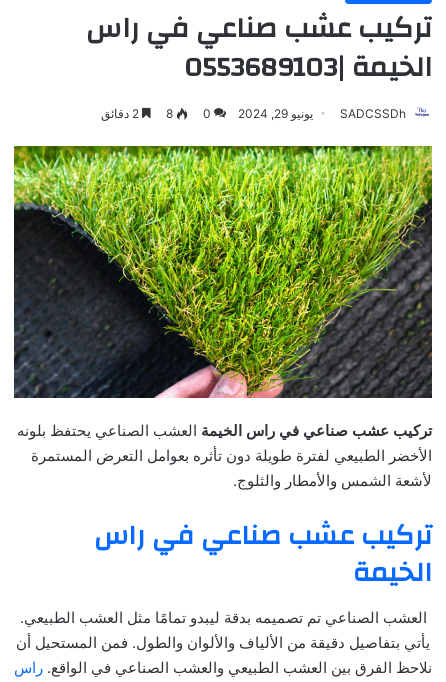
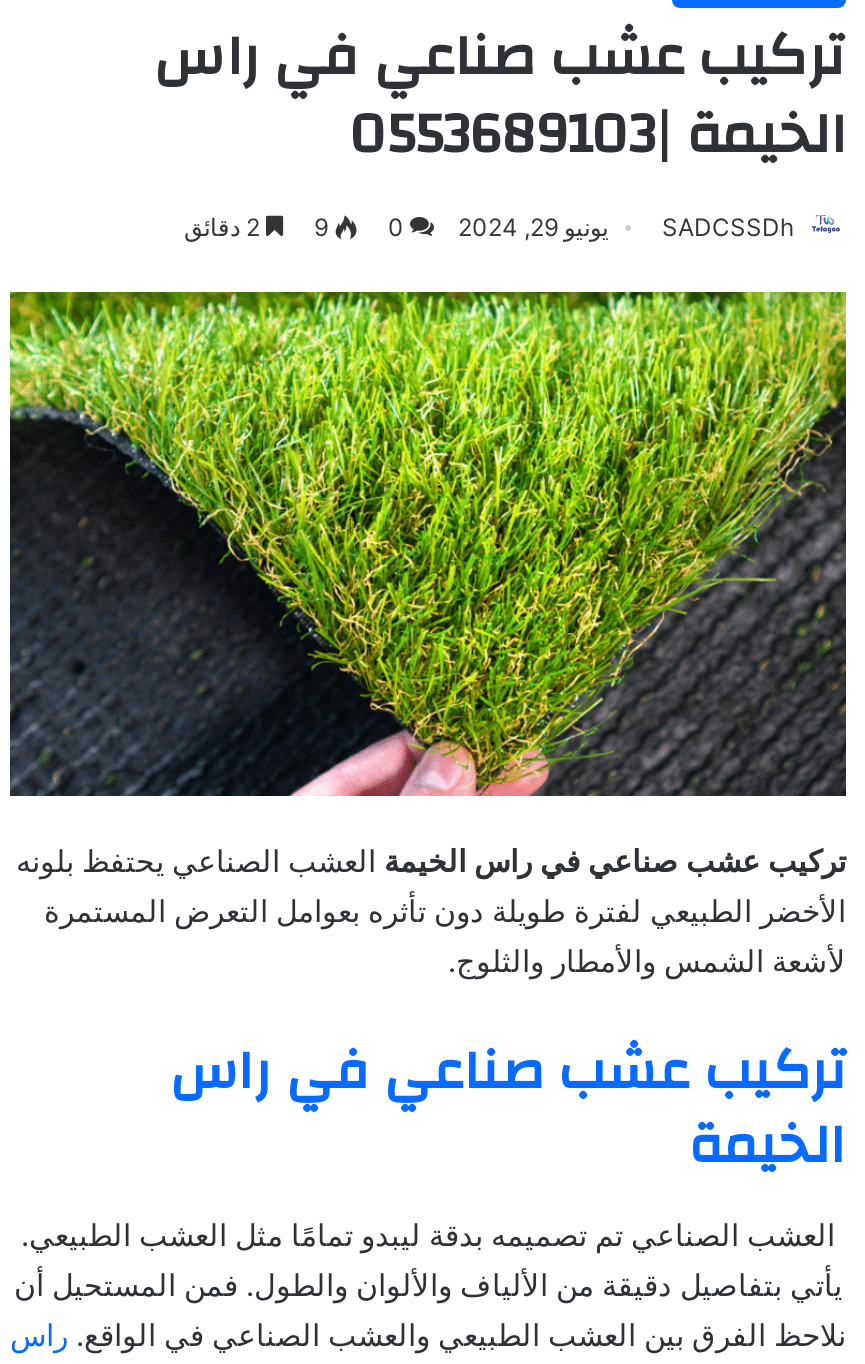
[166,106,173,121] 8 -> [314,212,328,242] 9

